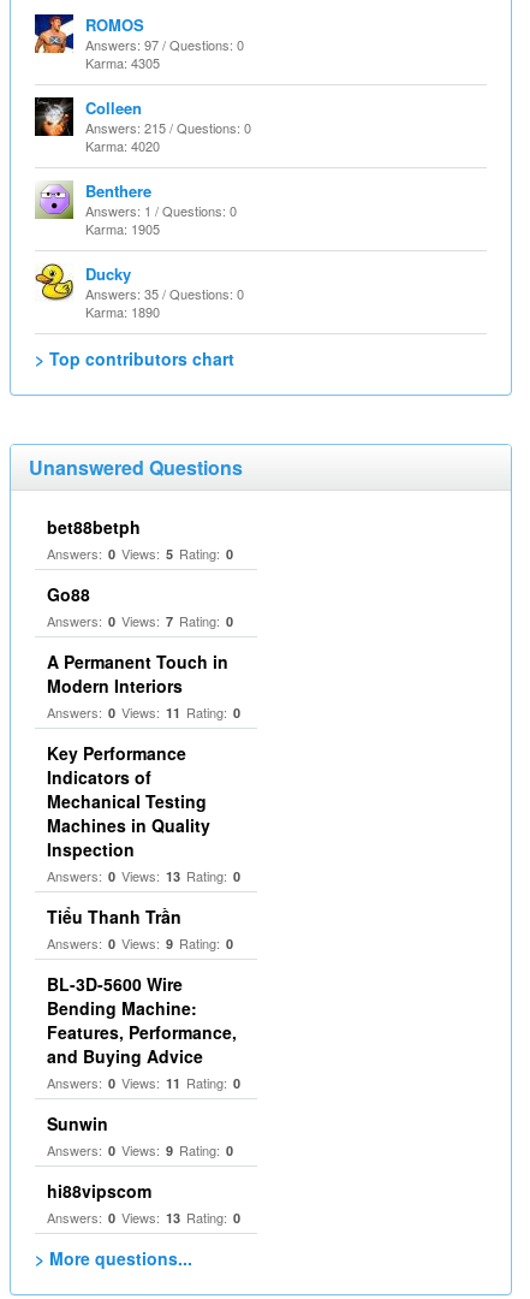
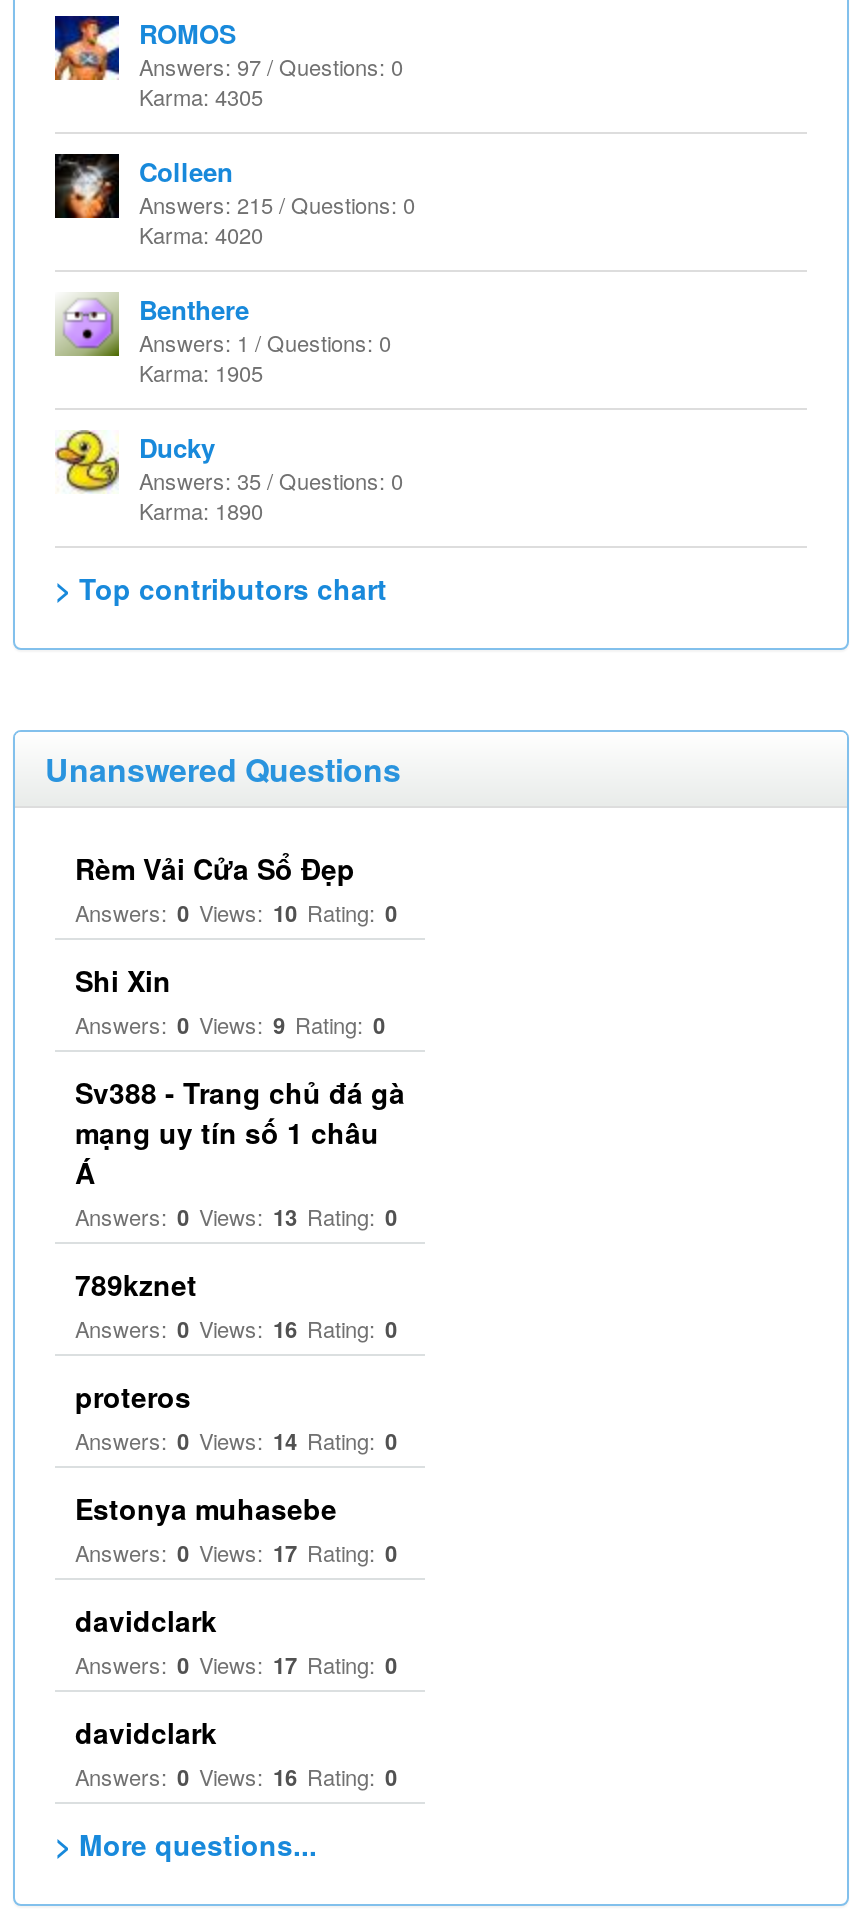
[47,515,240,861] bet88betph | Answers: 0 Views: 5 Rating: 0 | Go88 | Answers: 0 Views: 7 Rating: 0 | A Permanent Touch in | Modern Interiors | Answers: 0 Views: 11 Rating: 0 | Key Performance | Indicators of | Mechanical Testing | Machines in Quality | Inspection -> [75,848,405,1192] Rèm Vải Cửa Sổ Đẹp | Answers: 0 Views: 10 Rating: 0 | Shi Xin | Answers: 0 Views: 9 Rating: 0 | Sv388 - Trang chủ đá gà | mạng uy tín số 1 châu | Á
[47,904,240,1227] Tiểu Thanh Trần | Answers: 0 Views: 9 Rating: 0 | BL-3D-5600 Wire | Bending Machine: | Features, Performance, | and Buying Advice | Answers: 0 Views: 11 Rating: 0 | Sunwin | Answers: 0 Views: 9 Rating: 0 | hi88vipscom | Answers: 0 Views: 13 Rating: 0 -> [75,1264,397,1792] 789kznet | Answers: 0 Views: 16 Rating: 0 | proteros | Answers: 0 Views: 14 Rating: 0 | Estonya muhasebe | Answers: 0 Views: 17 Rating: 0 | davidclark | Answers: 0 Views: 17 Rating: 0 | davidclark | Answers: 0 Views: 16 Rating: 0

